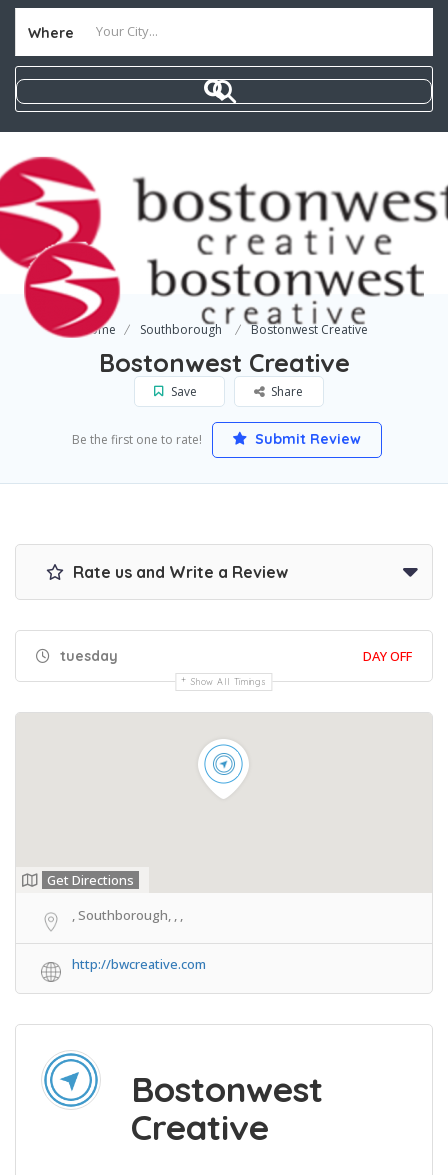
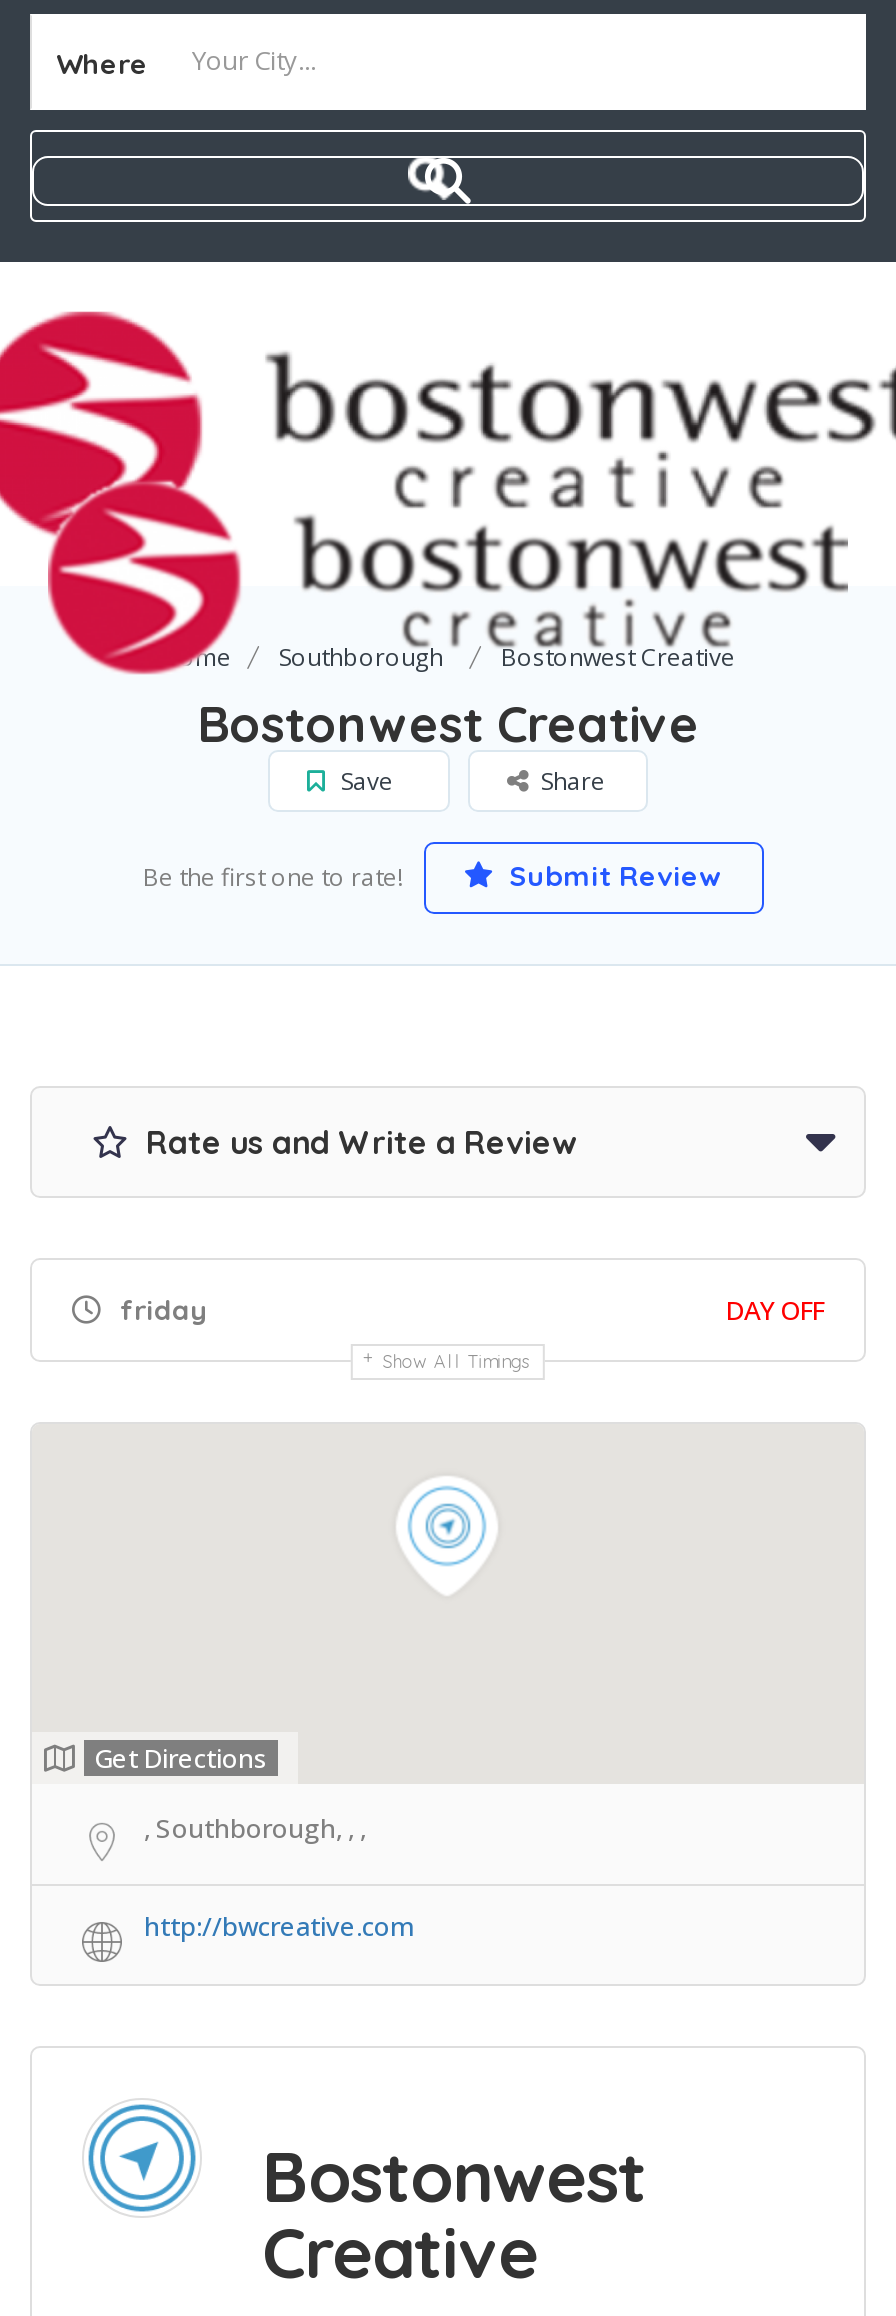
[56,647,118,665] tuesday -> [112,1292,208,1328] friday

